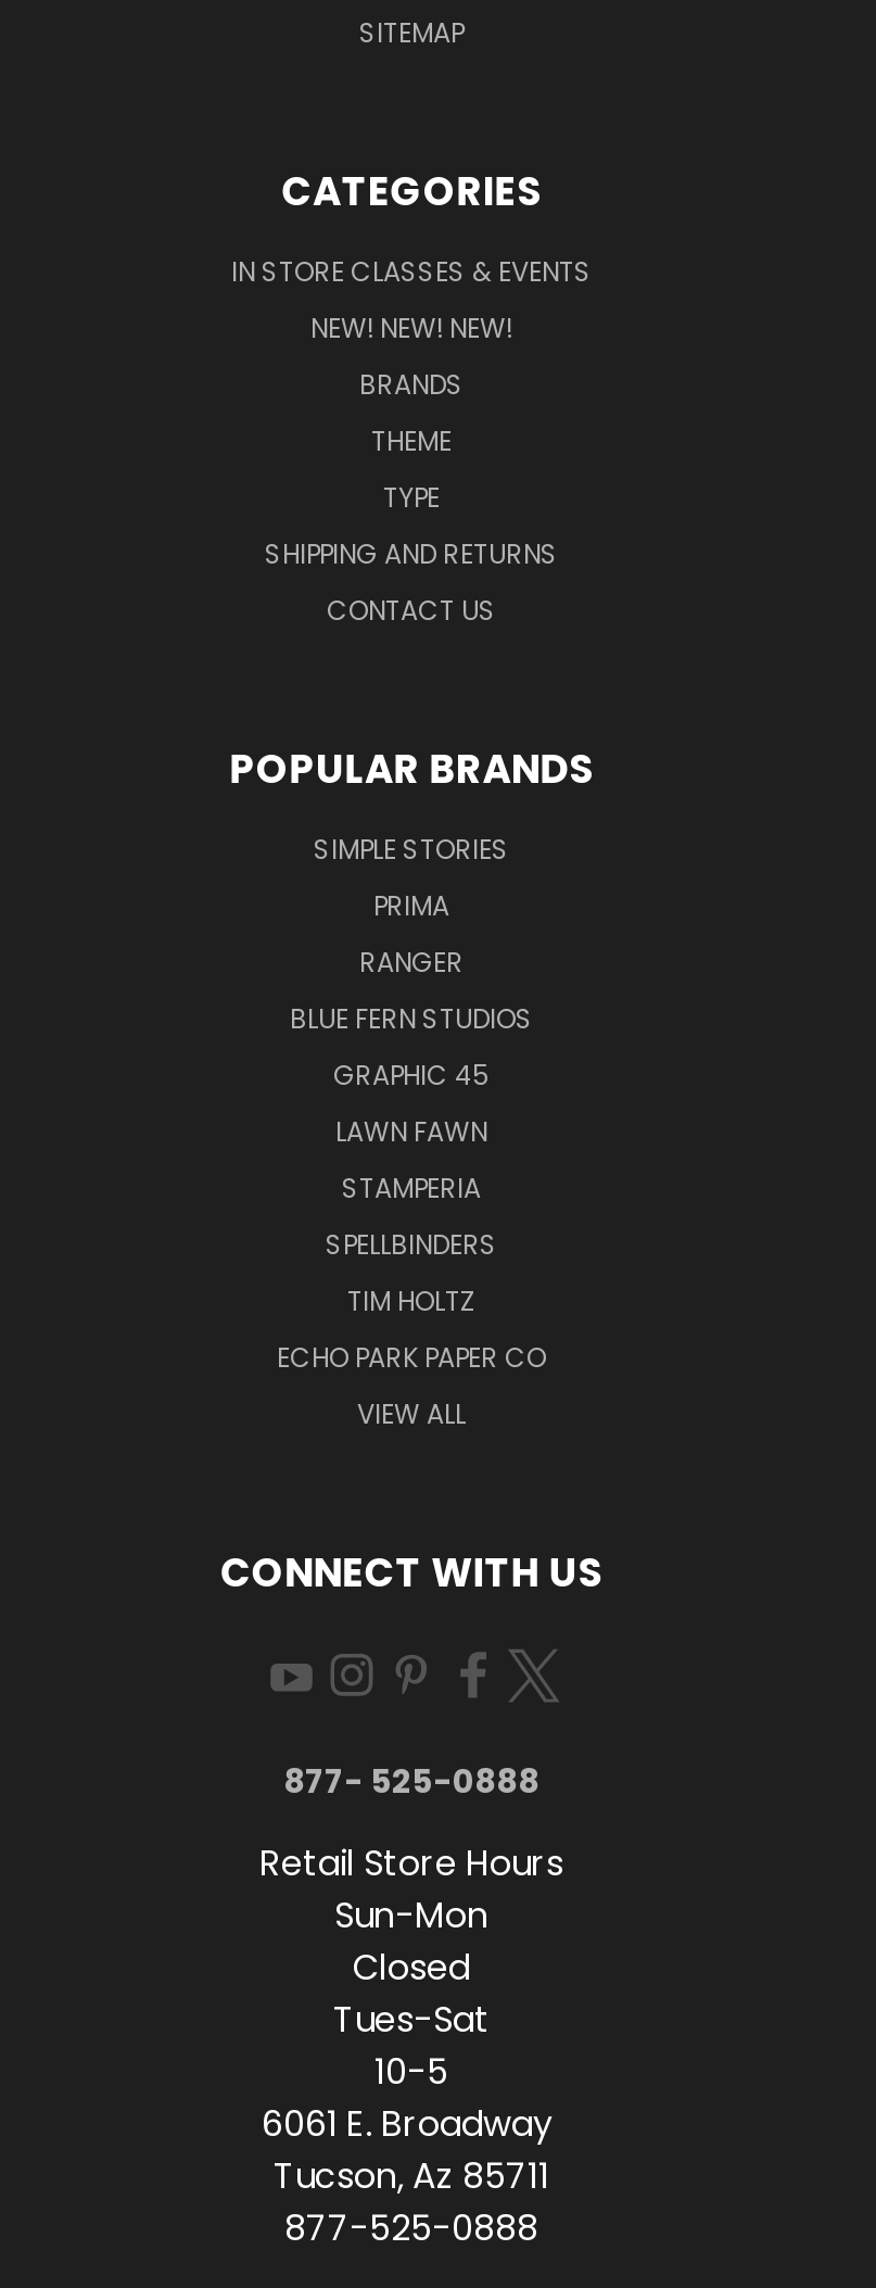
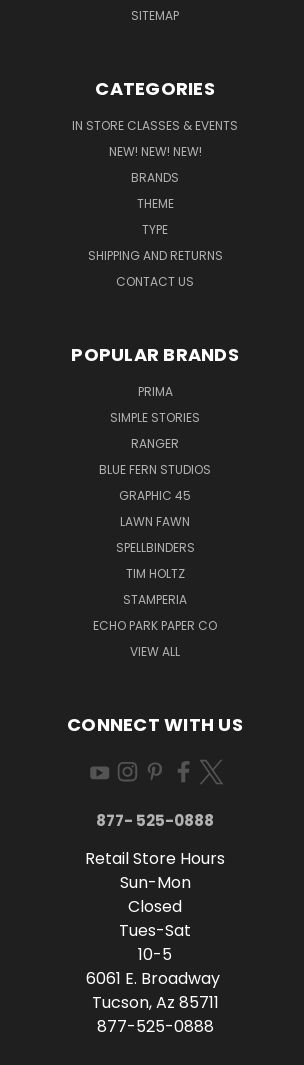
moved [314,831,509,868] -> [110,409,200,426]: SIMPLE STORIES
moved [373,887,449,924] -> [137,383,172,400]: PRIMA
moved [342,1170,481,1206] -> [123,591,187,608]: STAMPERIA
moved [326,1226,497,1319] -> [115,539,194,582]: SPELLBINDERS | TIM HOLTZ

